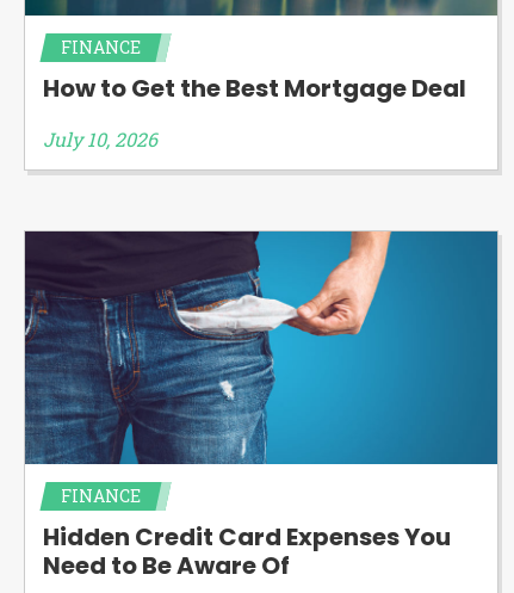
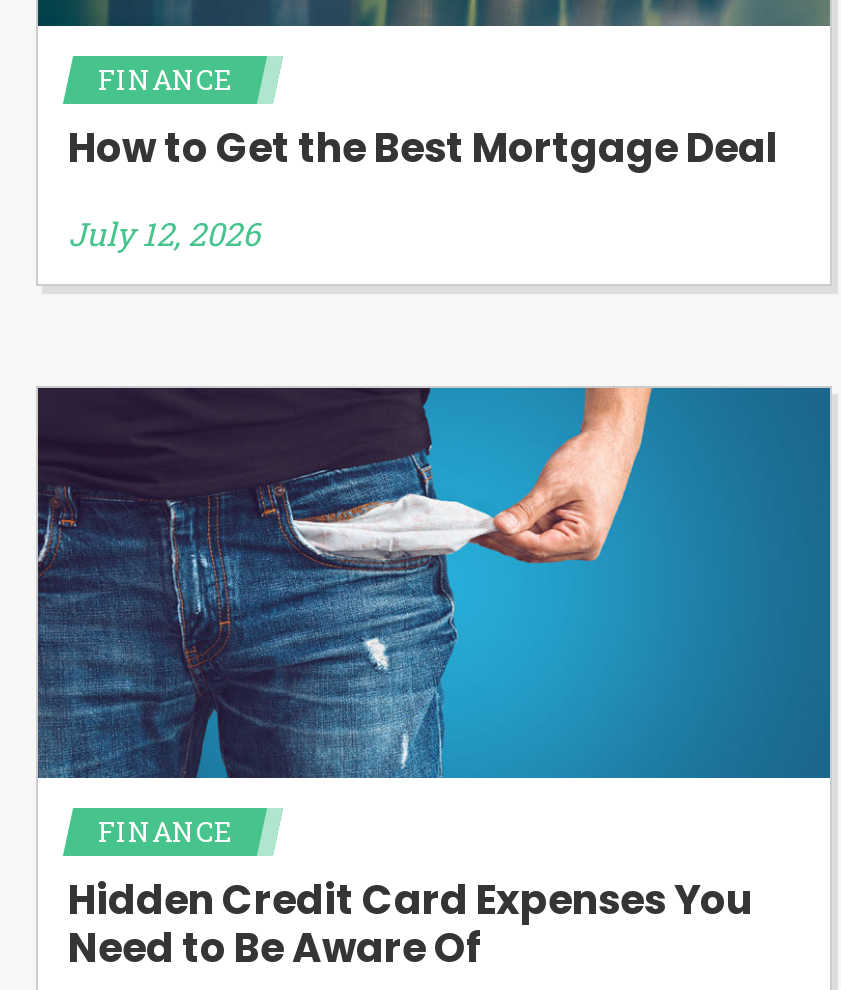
[43,126,157,152] July 10, 2026 -> [68,212,260,254] July 12, 2026

